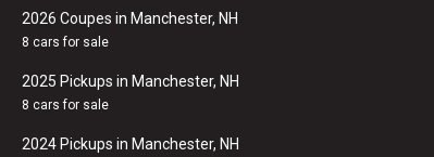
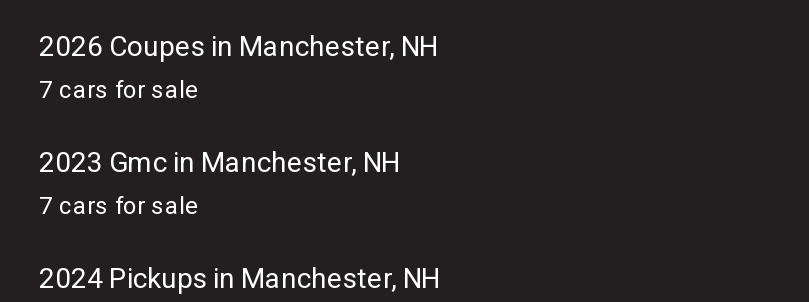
[22,35,109,50] 8 cars for sale -> [39,76,199,104] 7 cars for sale
[22,73,239,90] 2025 Pickups in Manchester, NH -> [39,146,399,178] 2023 Gmc in Manchester, NH
[22,97,109,113] 8 cars for sale -> [39,192,199,220] 7 cars for sale

